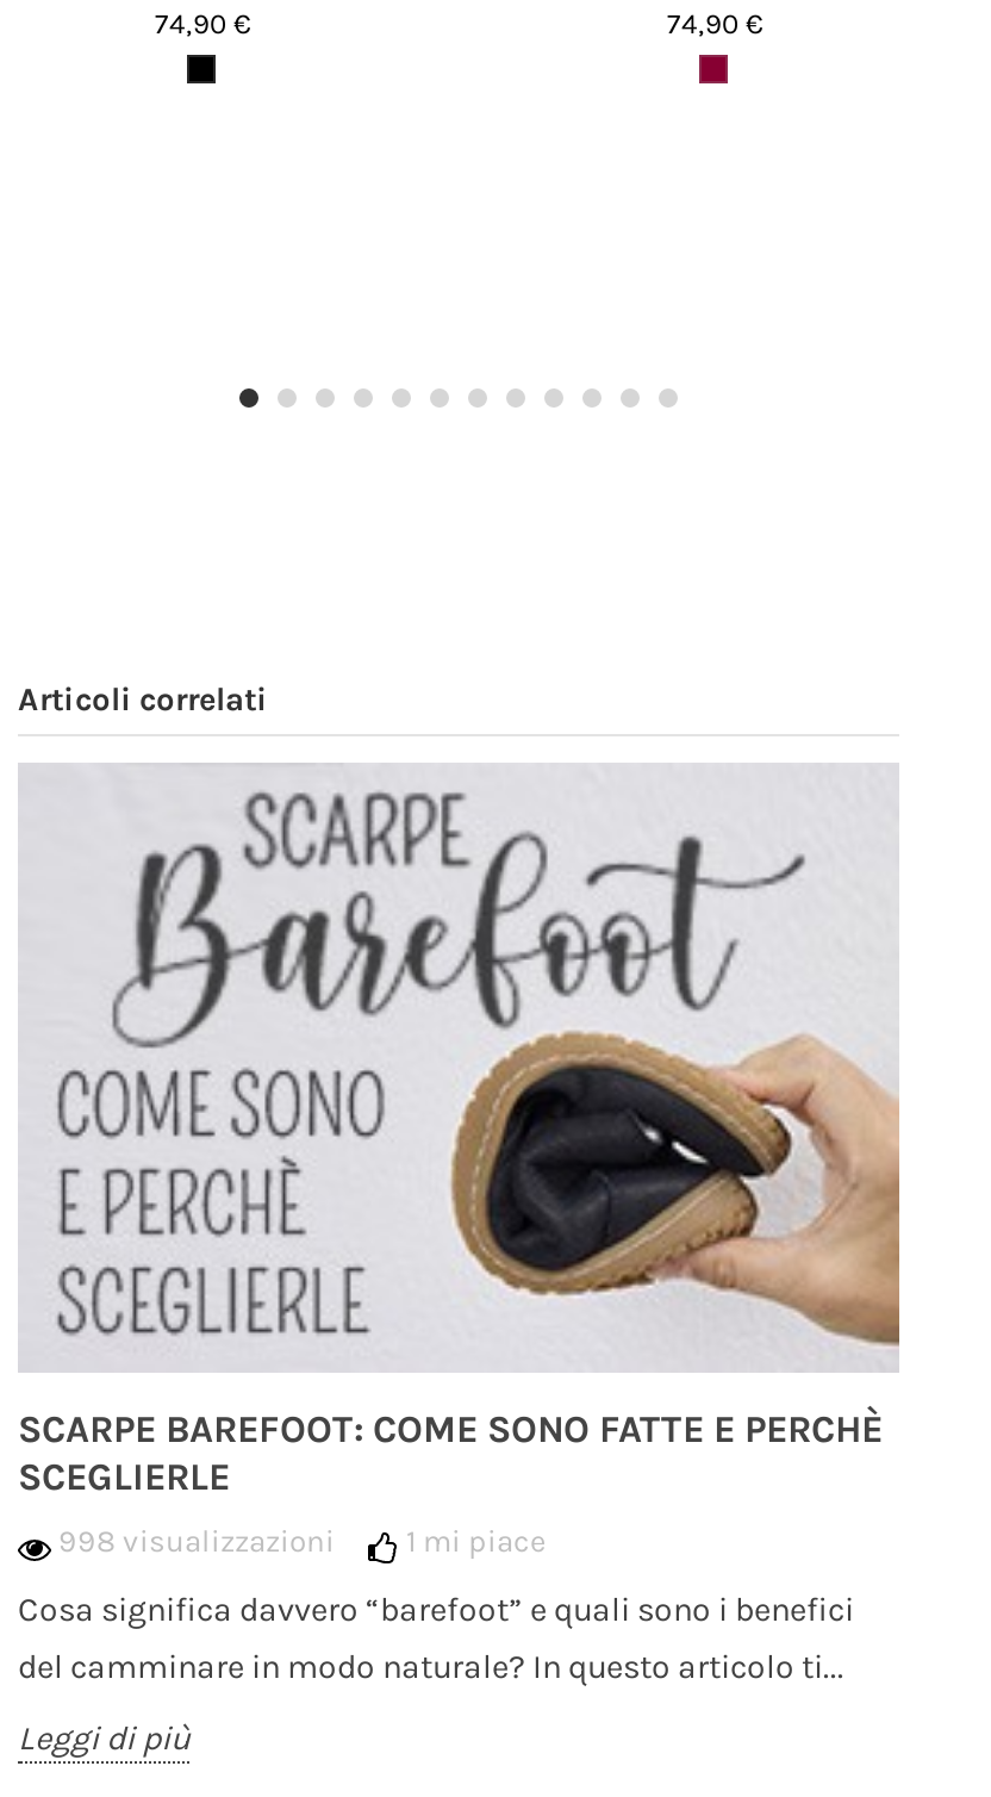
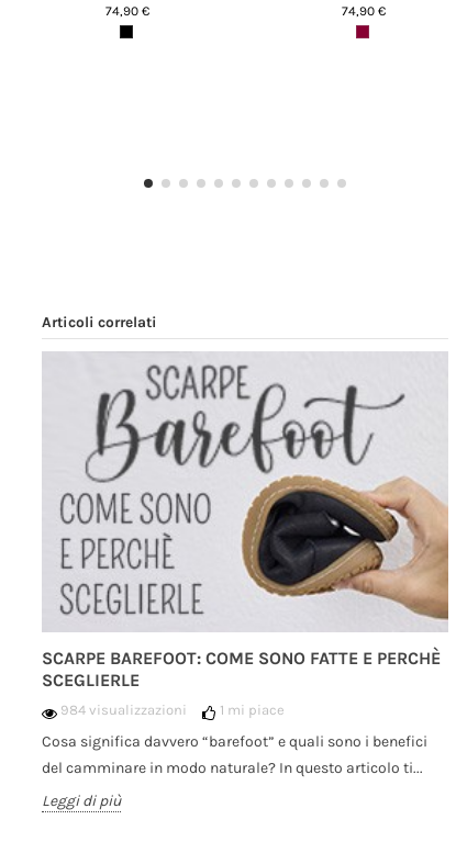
[58,1523,335,1559] 998 visualizzazioni -> [60,701,187,718] 984 visualizzazioni

